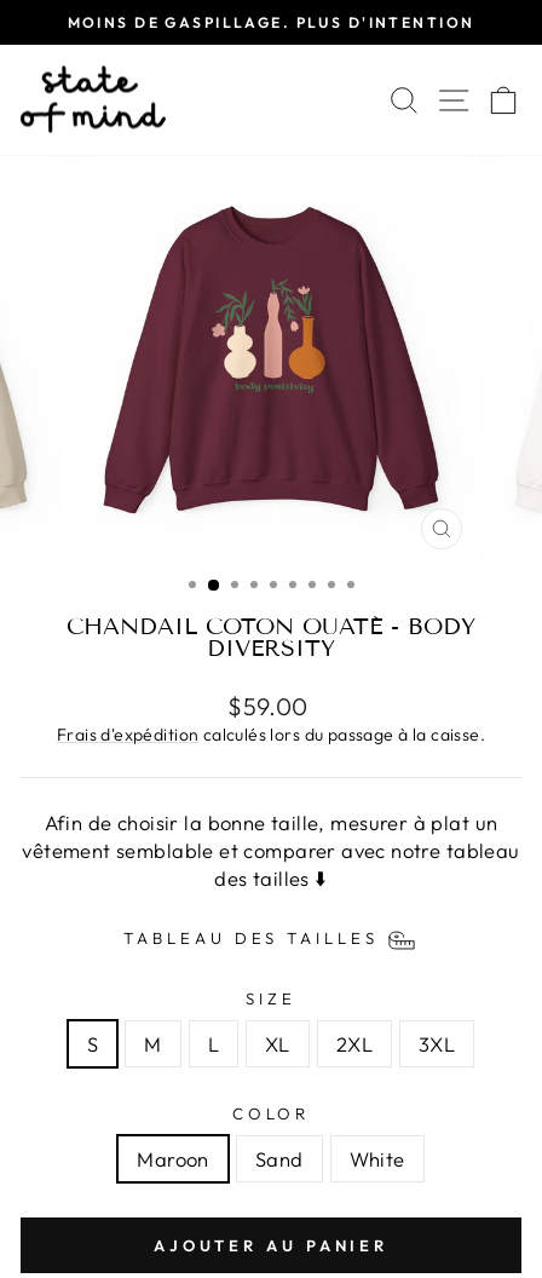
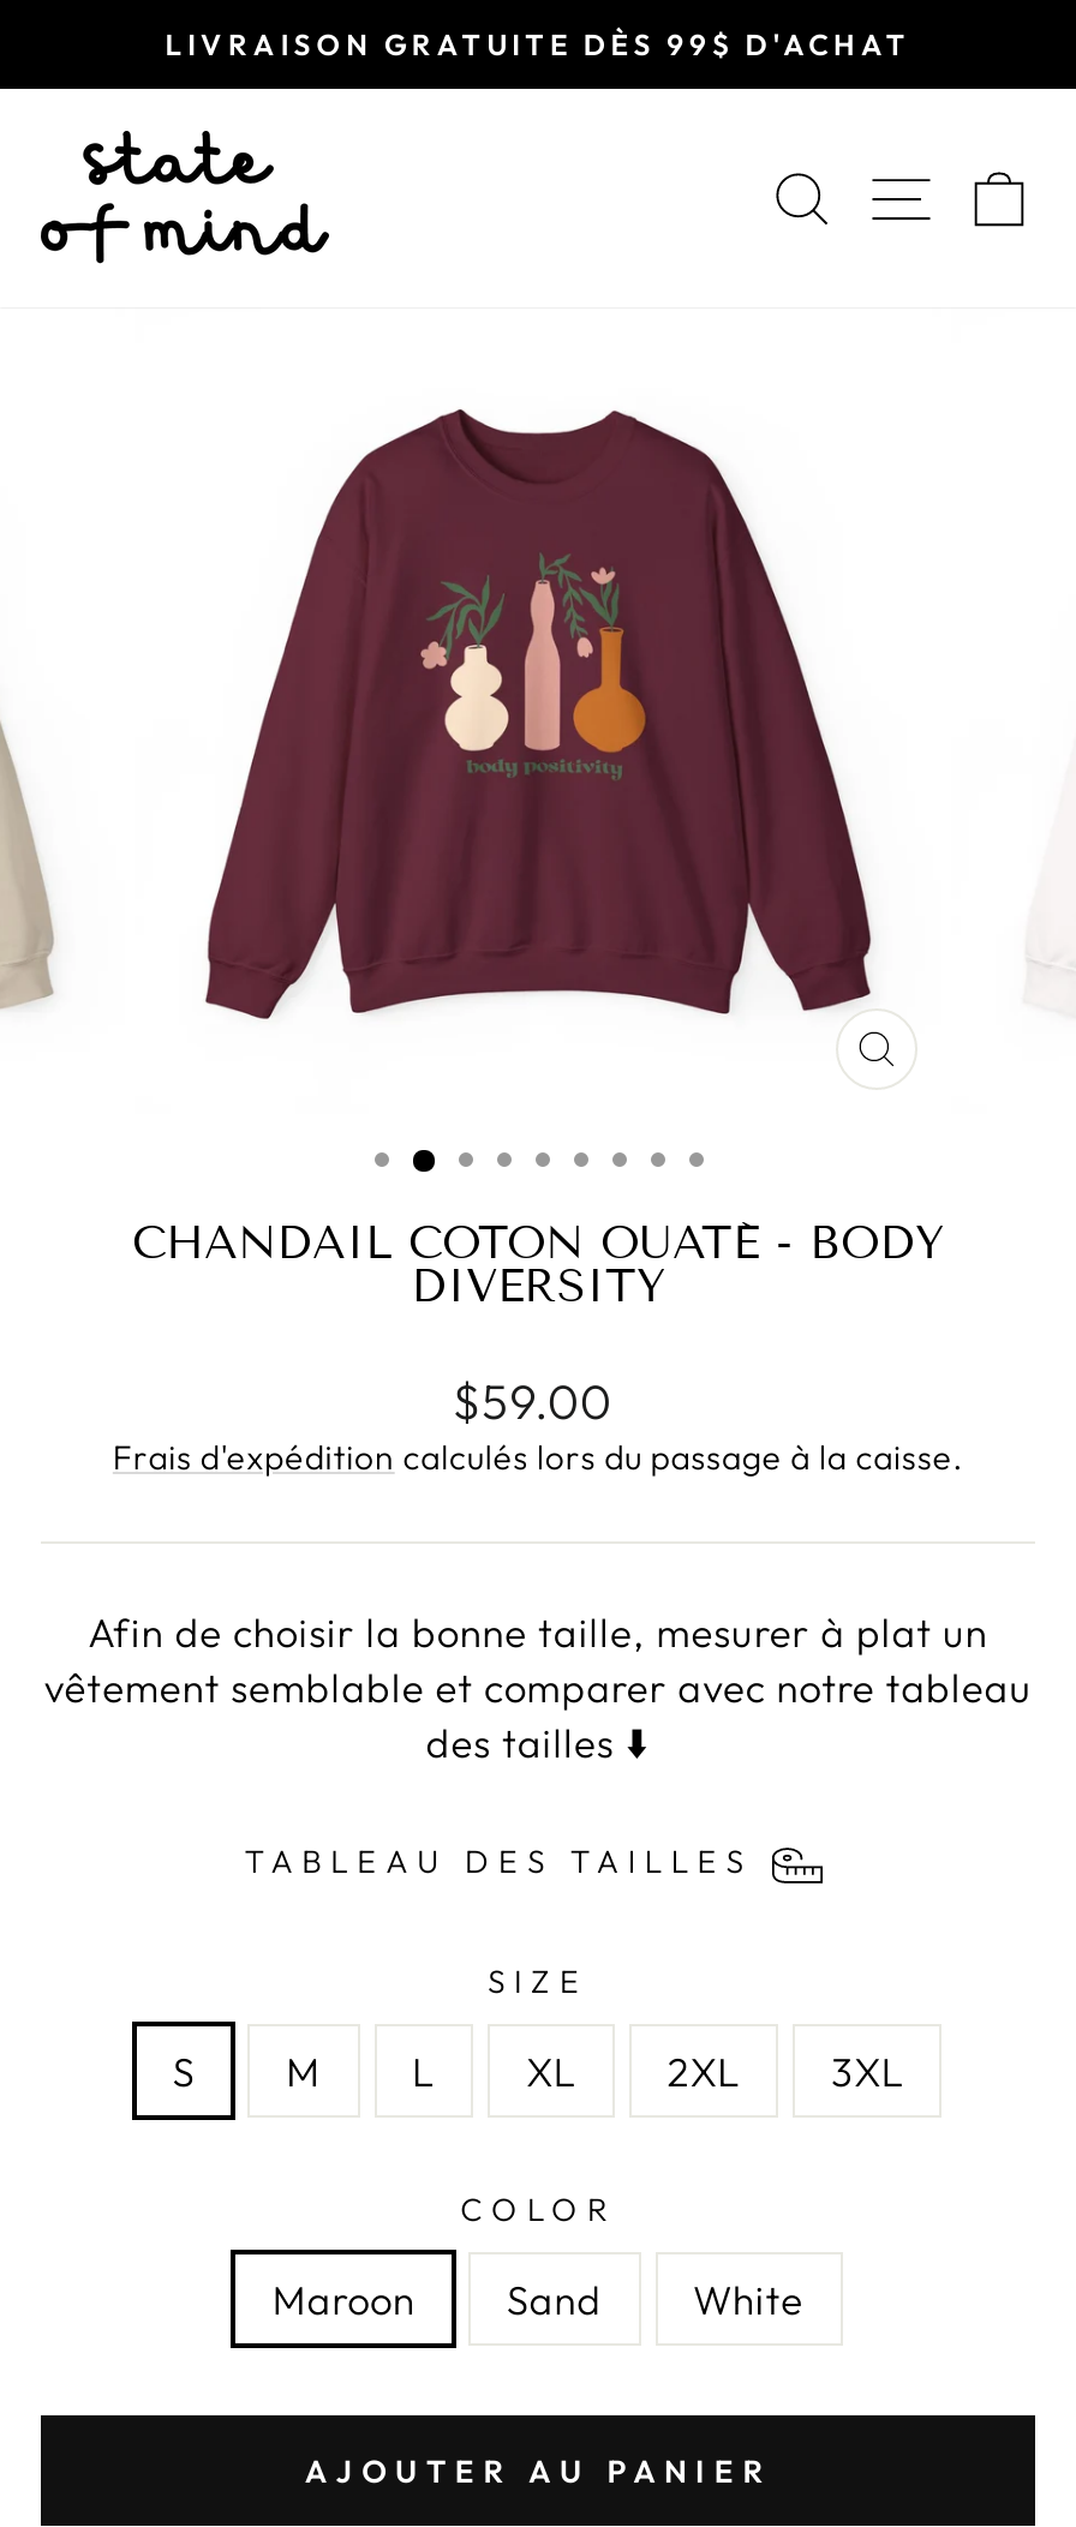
[67,13,475,31] MOINS DE GASPILLAGE. PLUS D'INTENTION -> [165,26,911,62] LIVRAISON GRATUITE DÈS 99$ D'ACHAT

